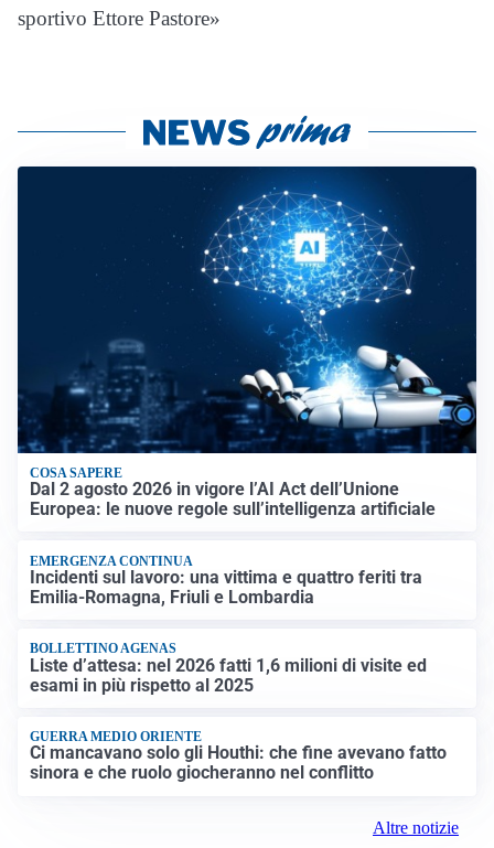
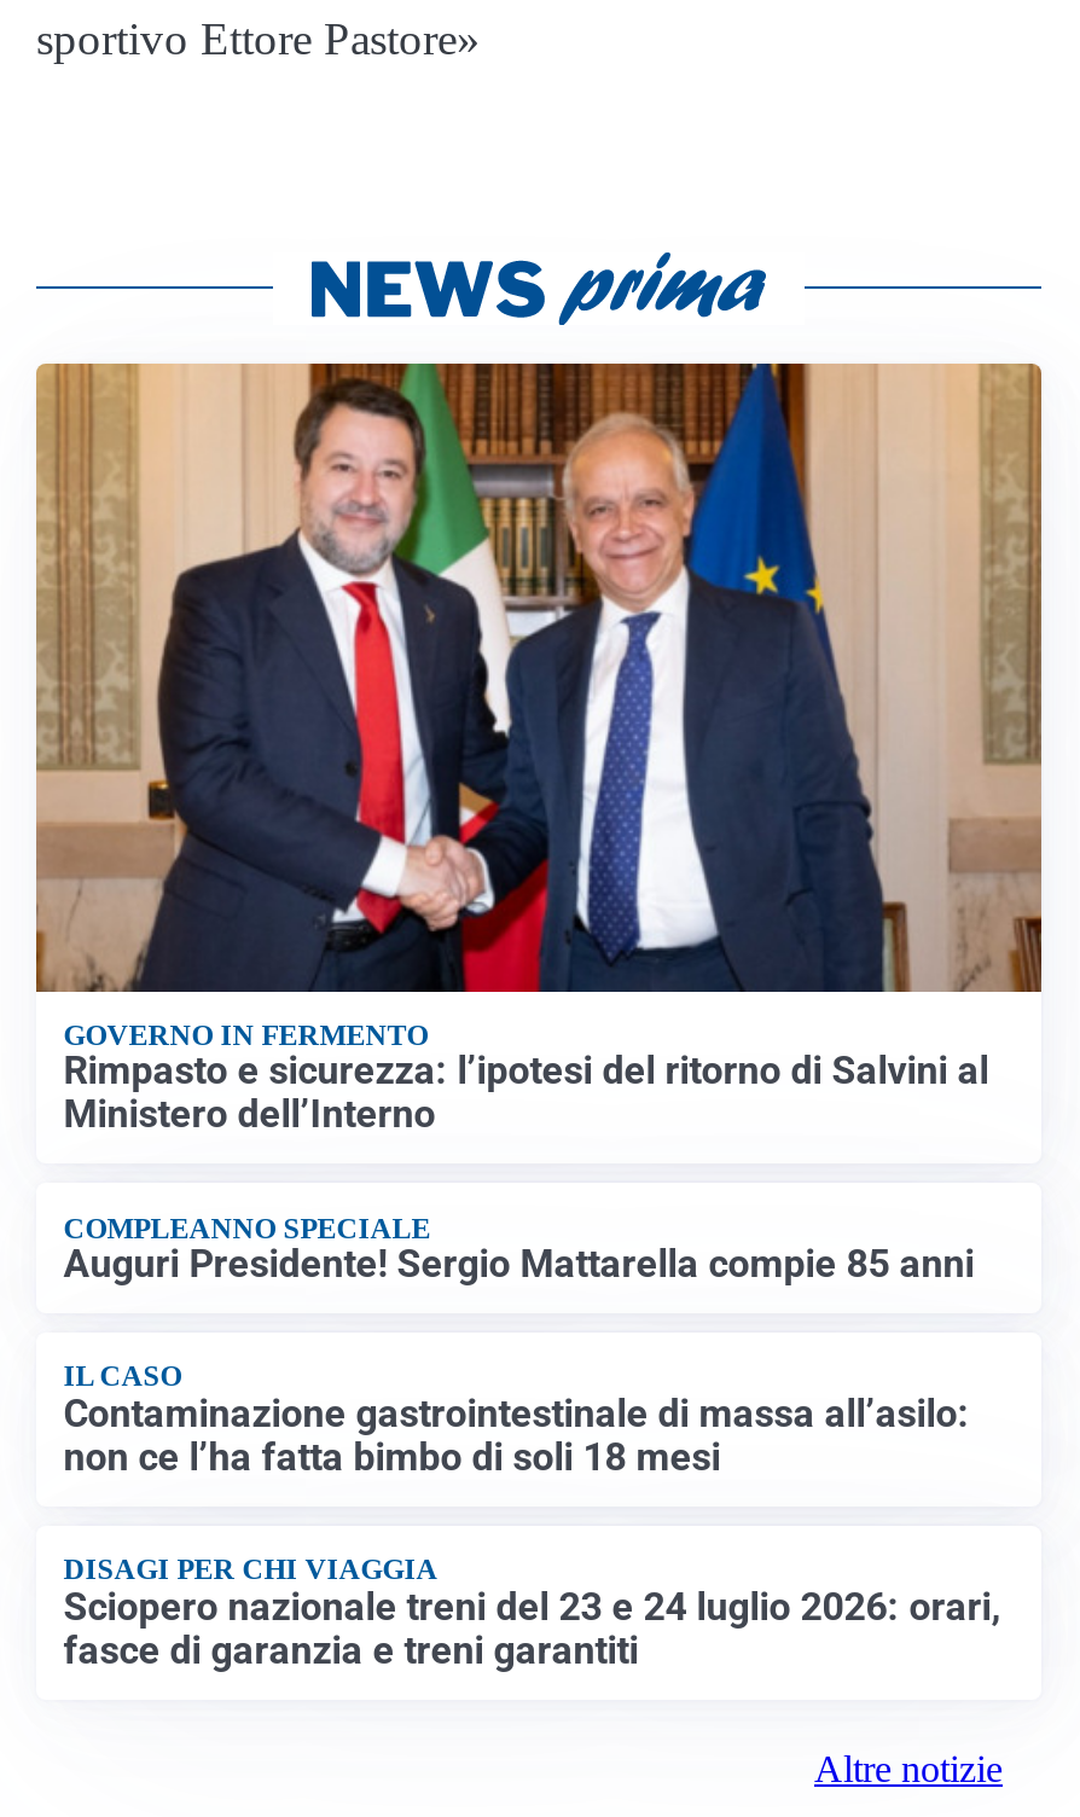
[17,165,477,520] [image] | COSA SAPERE | Dal 2 agosto 2026 in vigore l’AI Act dell’Unione | Europea: le nuove regole sull’intelligenza artificiale -> [34,361,1044,1137] [image] | GOVERNO IN FERMENTO | Rimpasto e sicurezza: l’ipotesi del ritorno di Salvini al | Ministero dell’Interno
[30,553,423,608] EMERGENZA CONTINUA | Incidenti sul lavoro: una vittima e quattro feriti tra | Emilia-Romagna, Friuli e Lombardia -> [63,1211,974,1287] COMPLEANNO SPECIALE | Auguri Presidente! Sergio Mattarella compie 85 anni
[30,641,427,695] BOLLETTINO AGENAS | Liste d’attesa: nel 2026 fatti 1,6 milioni di visite ed | esami in più rispetto al 2025 -> [63,1360,969,1479] IL CASO | Contaminazione gastrointestinale di massa all’asilo: | non ce l’ha fatta bimbo di soli 18 mesi
[30,729,447,783] GUERRA MEDIO ORIENTE | Ci mancavano solo gli Houthi: che fine avevano fatto | sinora e che ruolo giocheranno nel conflitto -> [63,1553,1001,1672] DISAGI PER CHI VIAGGIA | Sciopero nazionale treni del 23 e 24 luglio 2026: orari, | fasce di garanzia e treni garantiti

